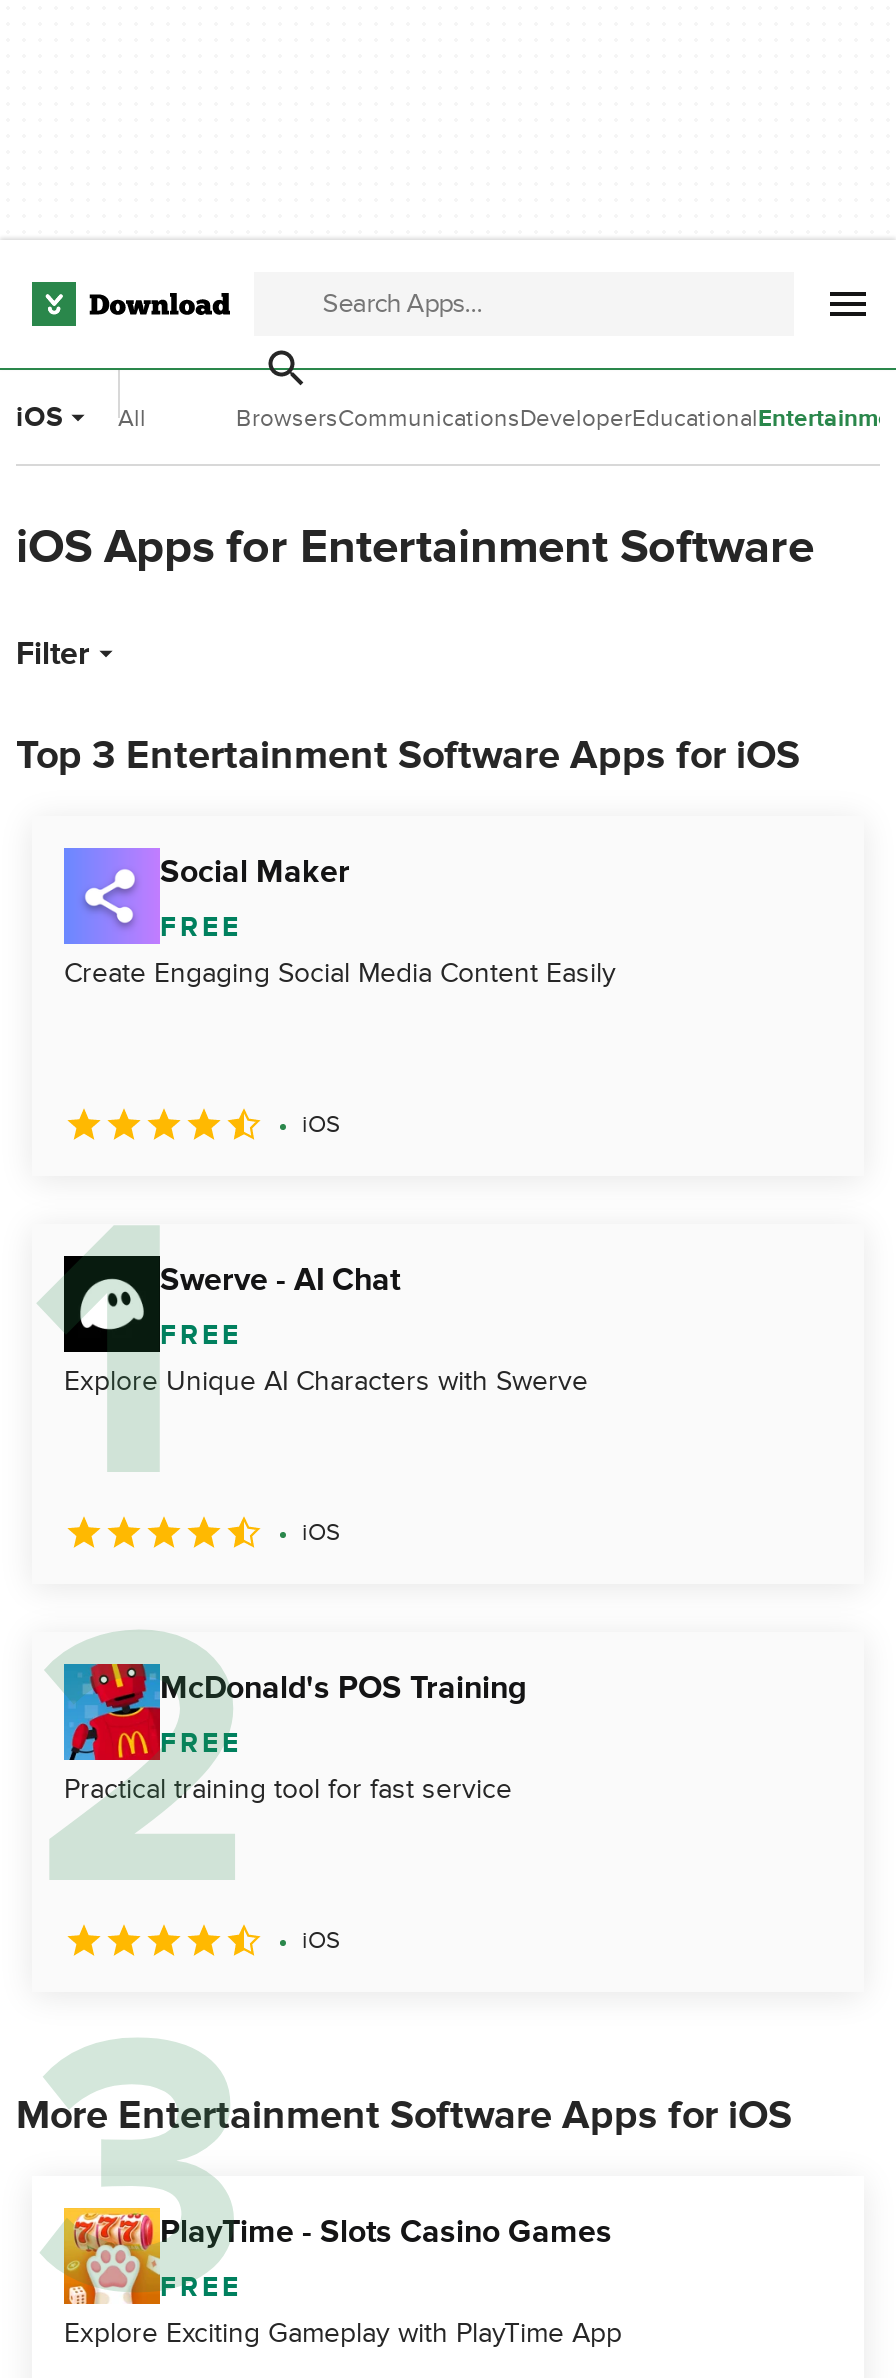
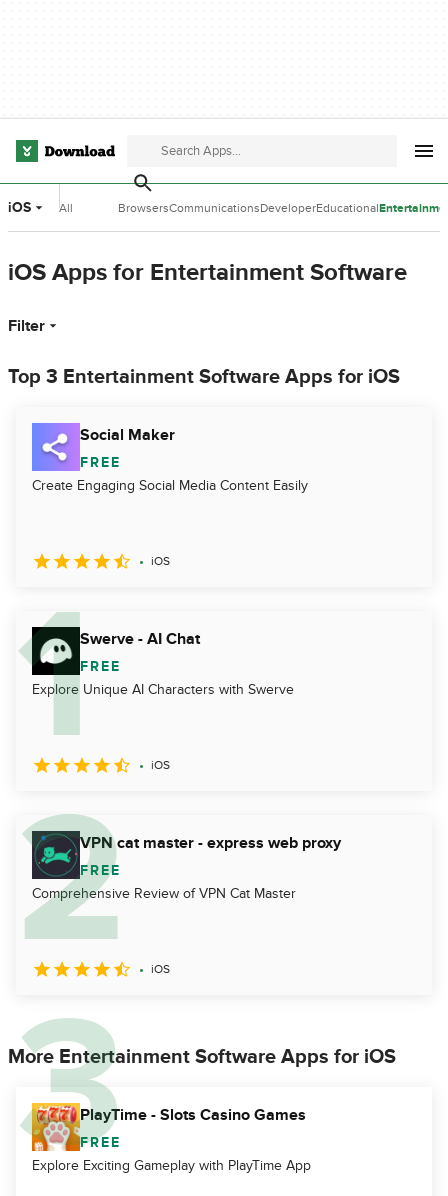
[62,1662,526,1758] [image] | McDonald's POS Training -> [31,830,341,878] [image] | VPN cat master - express web proxy
[64,1772,512,1806] Practical training tool for fast service -> [32,885,296,902] Comprehensive Review of VPN Cat Master

